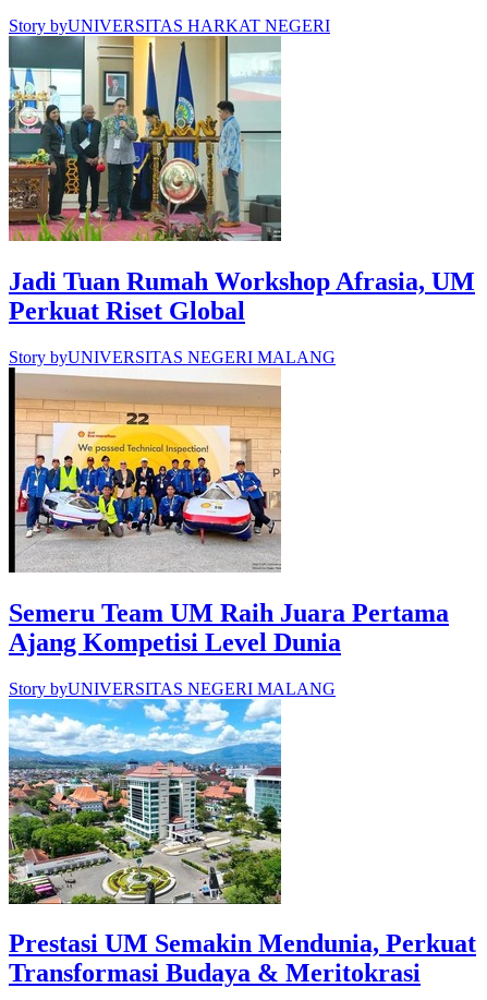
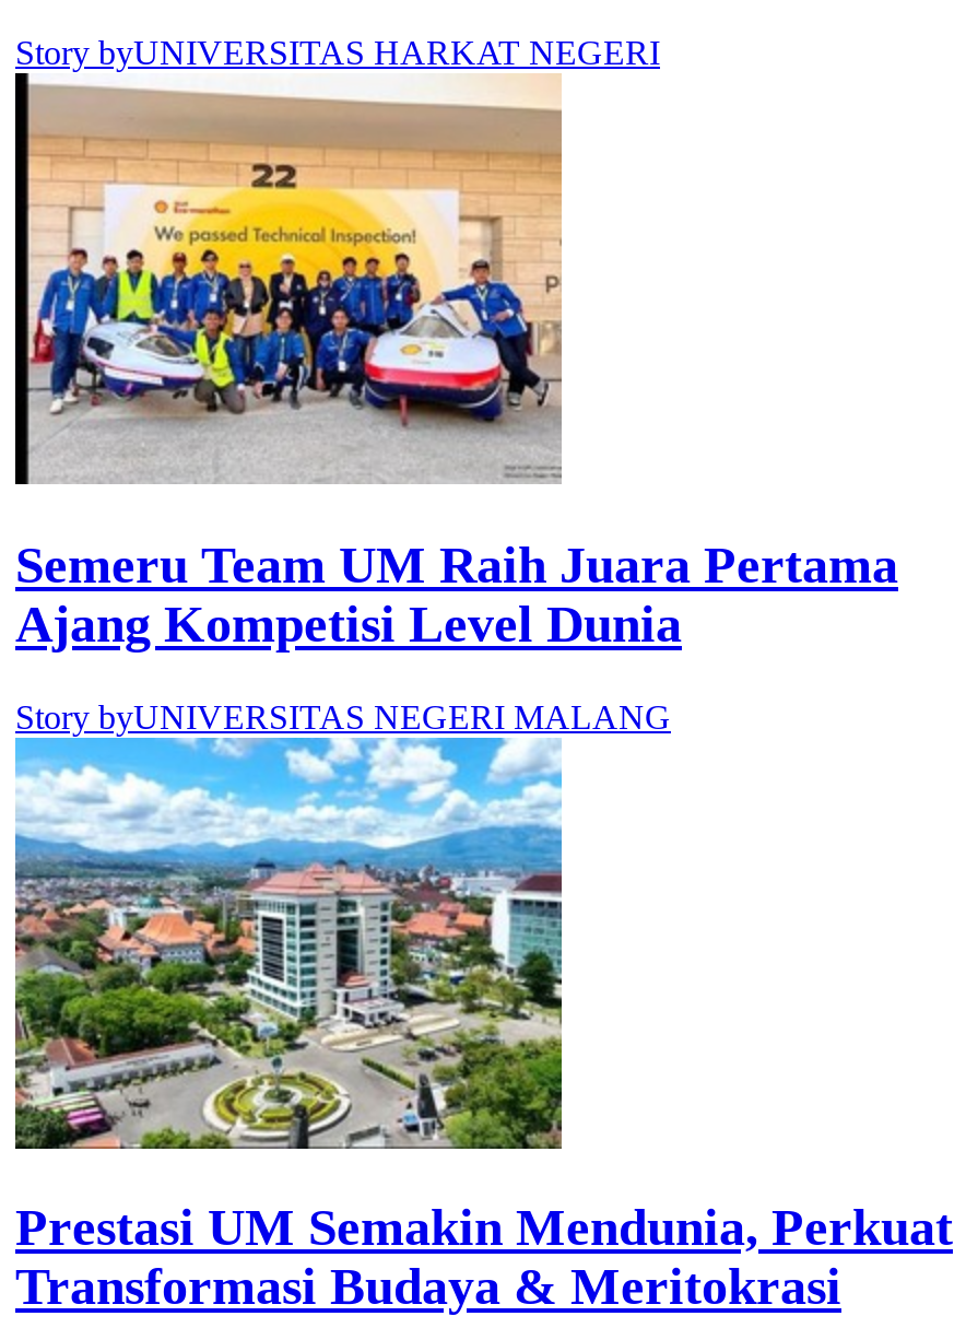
[8,37,475,366] [image] | Jadi Tuan Rumah Workshop Afrasia, UM | Perkuat Riset Global | Story byUNIVERSITAS NEGERI MALANG -> none

